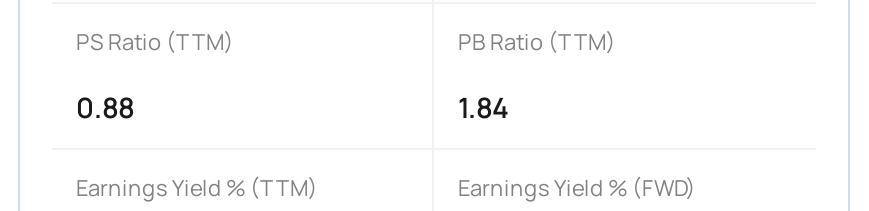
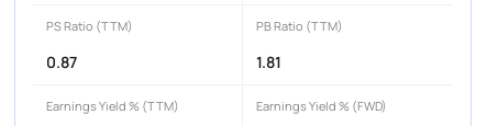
[76,88,134,126] 0.88 -> [46,51,77,72] 0.87
[458,88,508,126] 1.84 -> [256,51,281,72] 1.81

